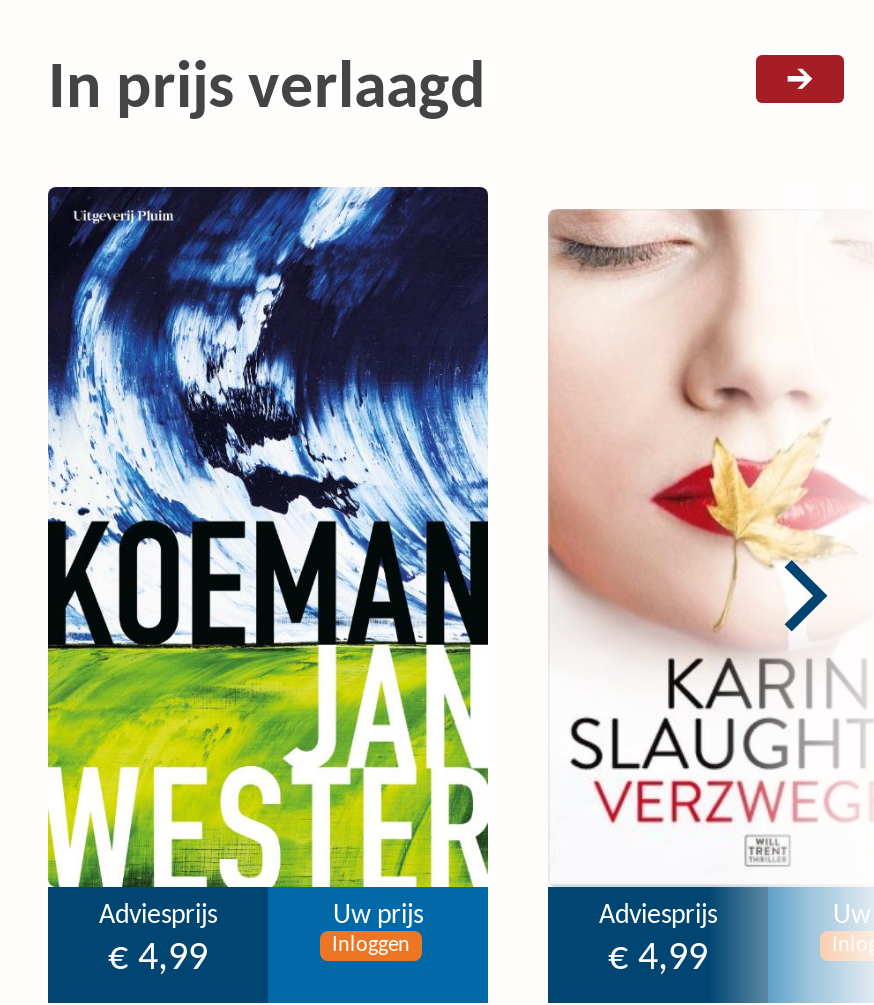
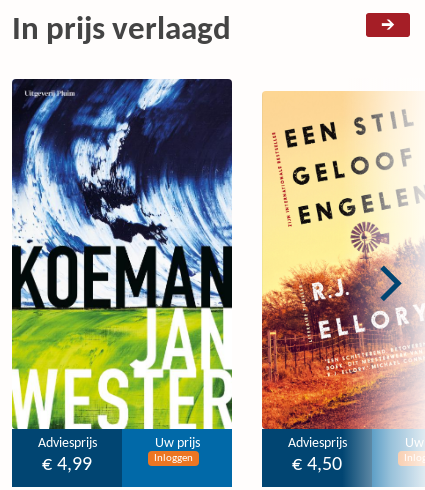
[546,209,868,979] [image] | € 4,99 -> [261,91,422,475] [image] | € 4,50

